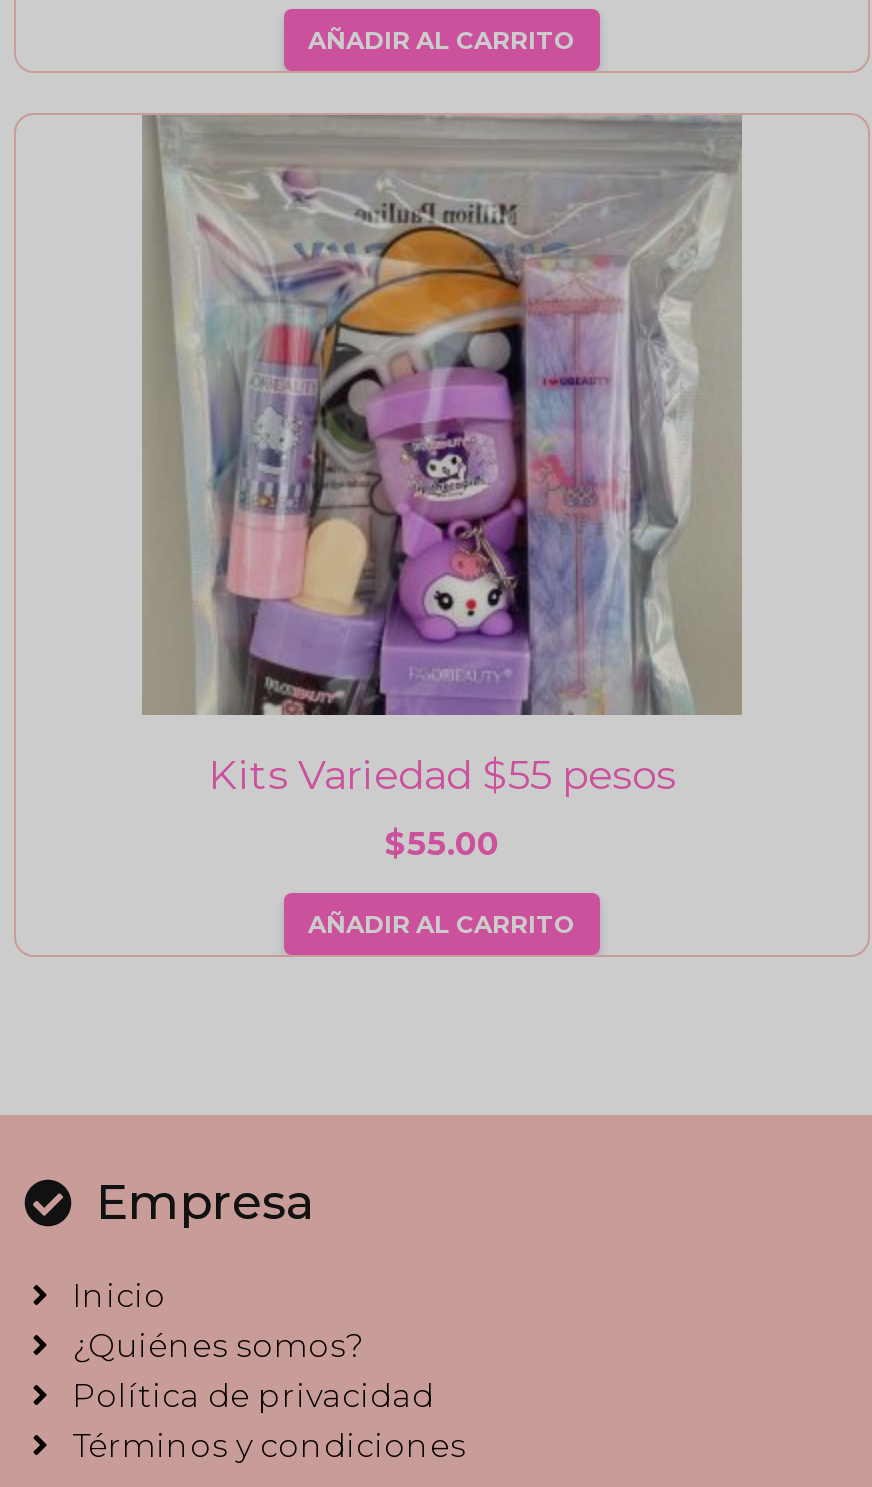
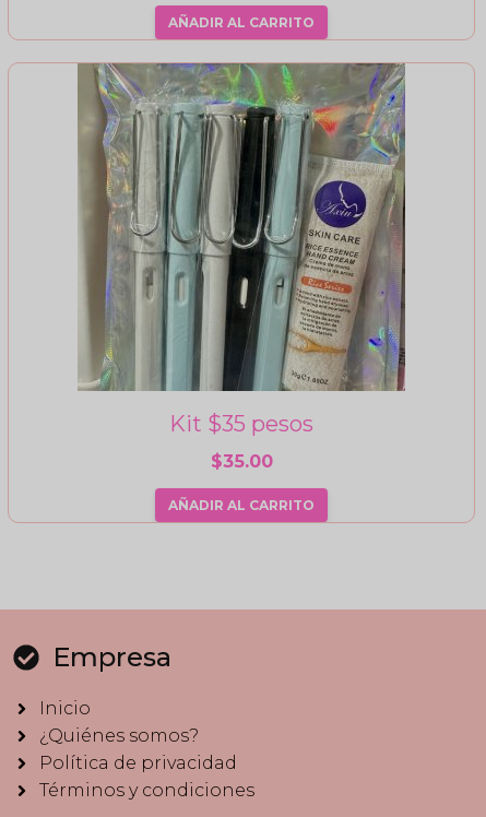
[142,114,742,799] [image] | Kits Variedad $55 pesos -> [79,63,405,437] [image] | Kit $35 pesos
[385,823,499,863] $55.00 -> [210,450,272,472] $35.00

